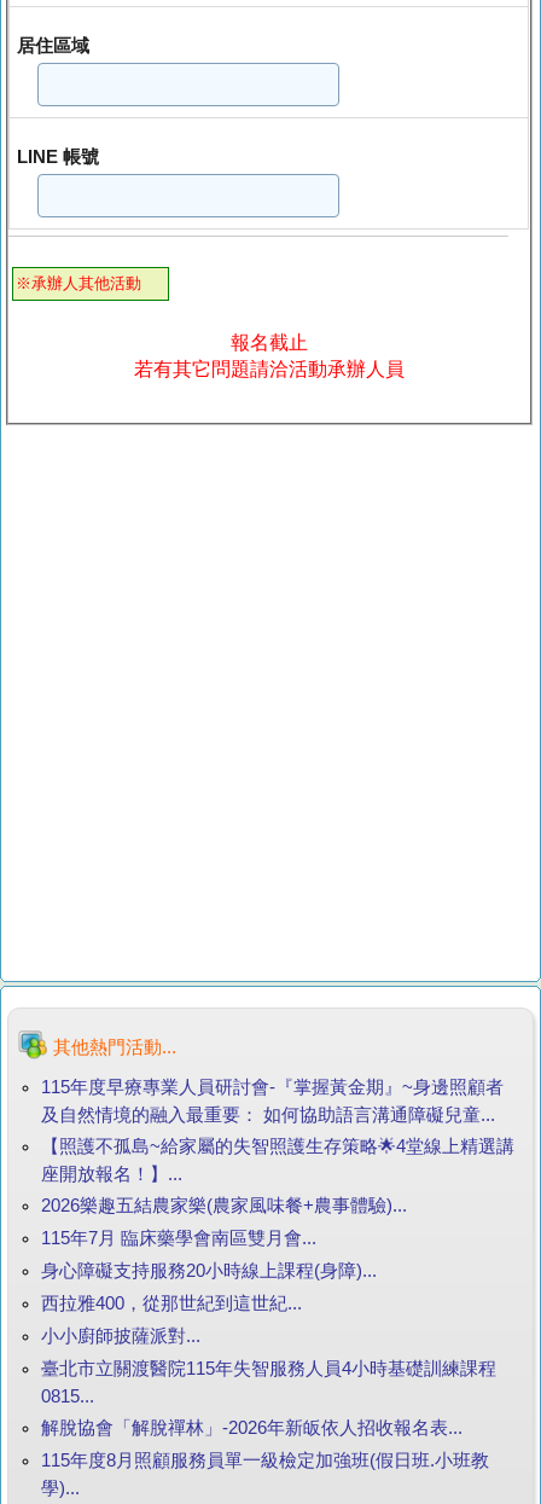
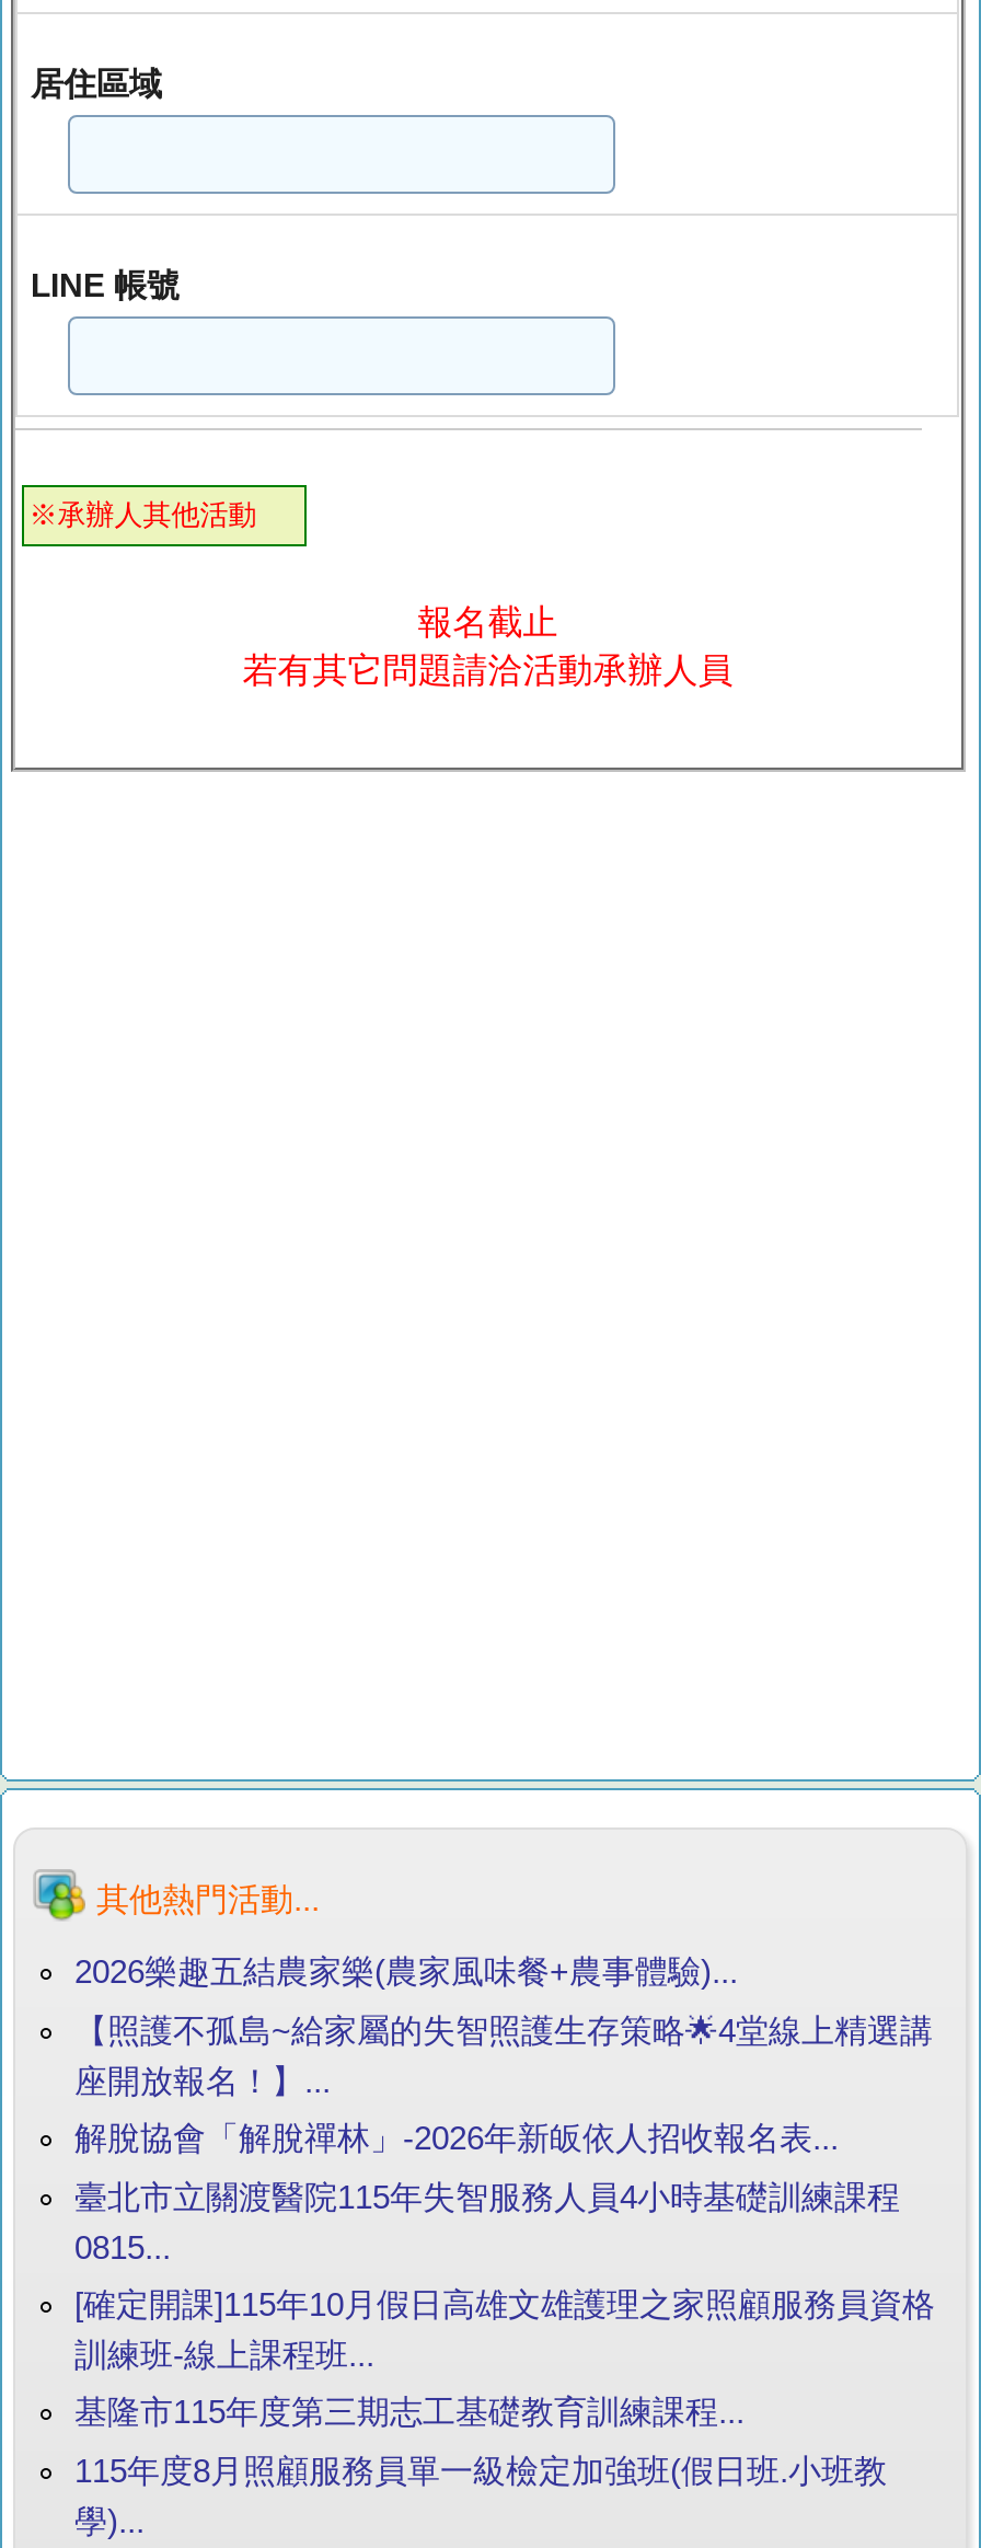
[41,1076,504,1123] 115年度早療專業人員研討會-『掌握黃金期』~身邊照顧者 | 及自然情境的融入最重要： 如何協助語言溝通障礙兒童... -> none
moved [41,1195,407,1215] -> [74,1952,738,1989]: 2026樂趣五結農家樂(農家風味餐+農事體驗)...
[41,1227,377,1346] 115年7月 臨床藥學會南區雙月會... | 身心障礙支持服務20小時線上課程(身障)... | 西拉雅400，從那世紀到這世紀... | 小小廚師披薩派對... -> none
moved [41,1358,496,1405] -> [74,2177,900,2263]: 臺北市立關渡醫院115年失智服務人員4小時基礎訓練課程 | 0815...
none -> [74,2285,935,2429] [確定開課]115年10月假日高雄文雄護理之家照顧服務員資格 | 訓練班-線上課程班... | 基隆市115年度第三期志工基礎教育訓練課程...
moved [41,1417,463,1437] -> [74,2118,839,2156]: 解脫協會「解脫禪林」-2026年新皈依人招收報名表...

